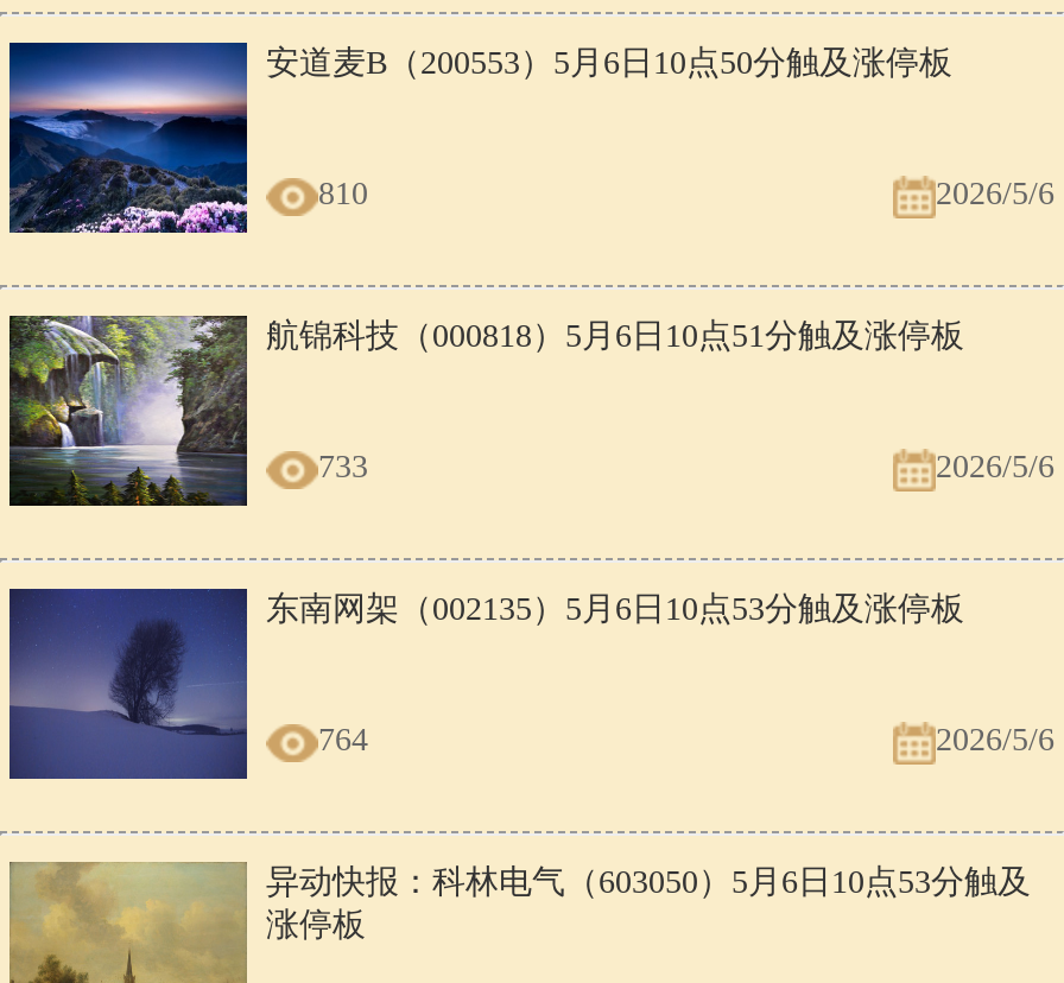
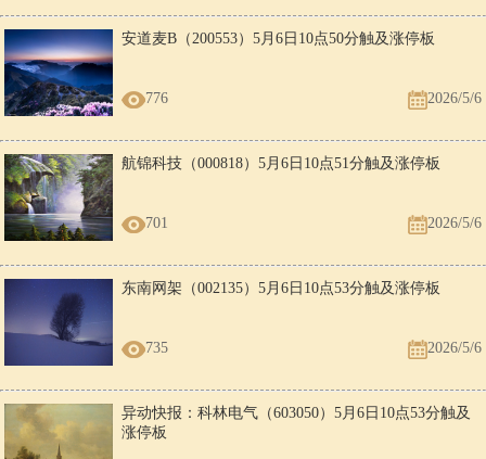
[318,176,368,212] 810 -> [145,90,168,107] 776
[318,449,368,485] 733 -> [145,215,168,231] 701
[318,722,368,758] 764 -> [145,340,168,356] 735

